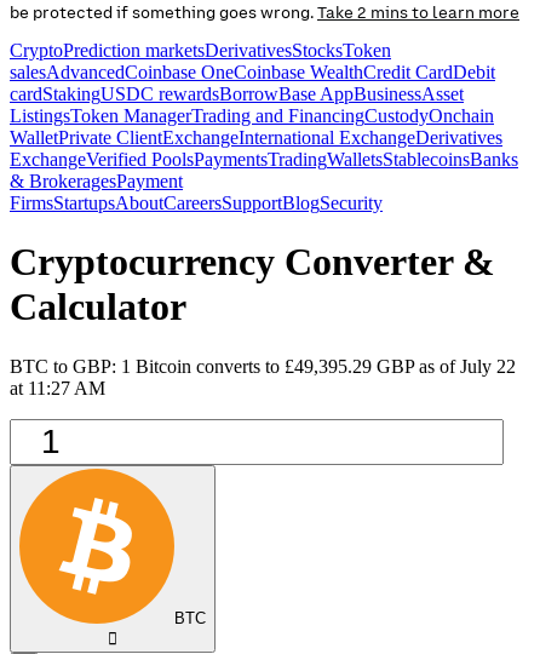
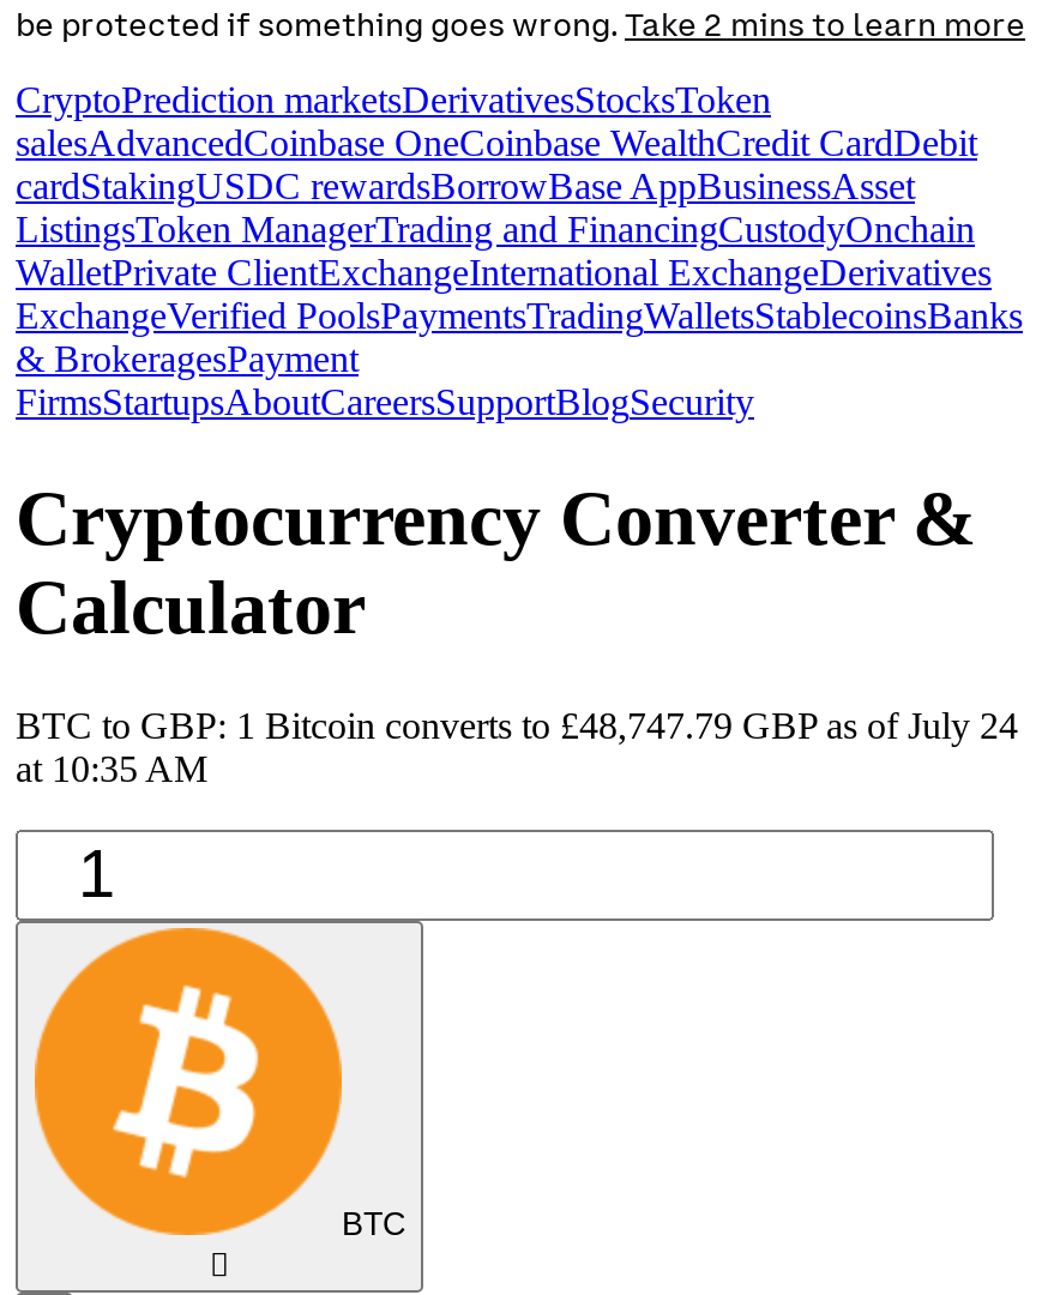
[10,356,516,377] BTC to GBP: 1 Bitcoin converts to £49,395.29 GBP as of July 22 -> [16,705,1018,746] BTC to GBP: 1 Bitcoin converts to £48,747.79 GBP as of July 24
[10,378,105,398] at 11:27 AM -> [16,748,207,789] at 10:35 AM

